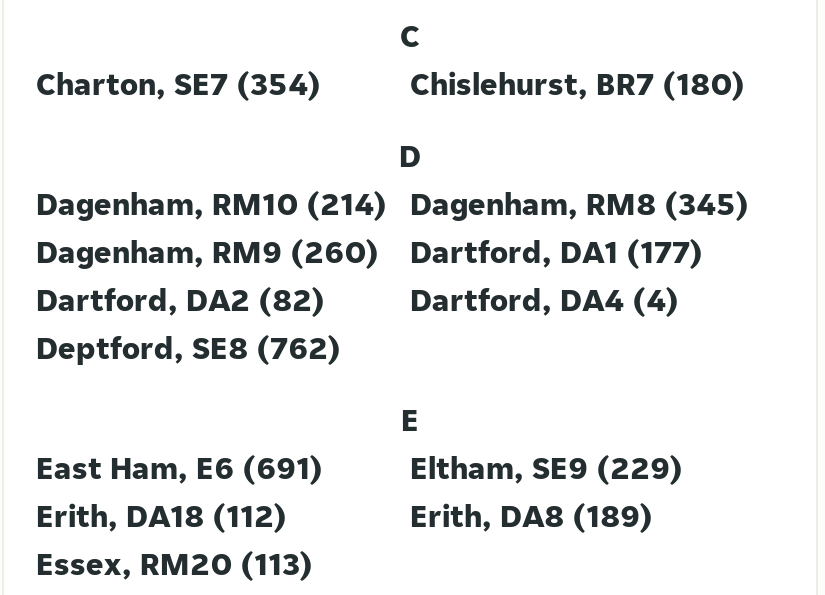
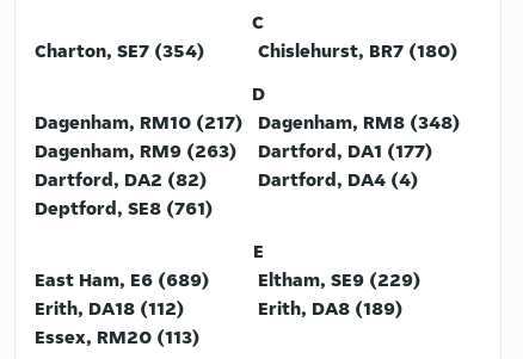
[36,182,750,224] Dagenham, RM10 (214) Dagenham, RM8 (345) -> [35,109,461,134] Dagenham, RM10 (217) Dagenham, RM8 (348)
[36,230,704,272] Dagenham, RM9 (260) Dartford, DA1 (177) -> [35,138,433,163] Dagenham, RM9 (263) Dartford, DA1 (177)
[36,326,342,368] Deptford, SE8 (762) -> [35,195,214,220] Deptford, SE8 (761)
[36,446,324,488] East Ham, E6 (691) -> [35,267,210,292] East Ham, E6 (689)

